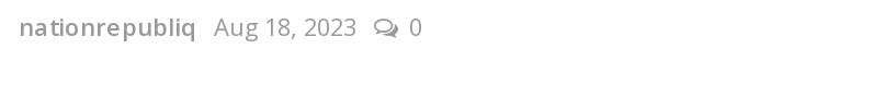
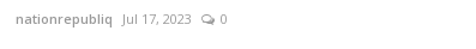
[19,10,356,43] nationrepubliq Aug 18, 2023 -> [16,10,192,28] nationrepubliq Jul 17, 2023

